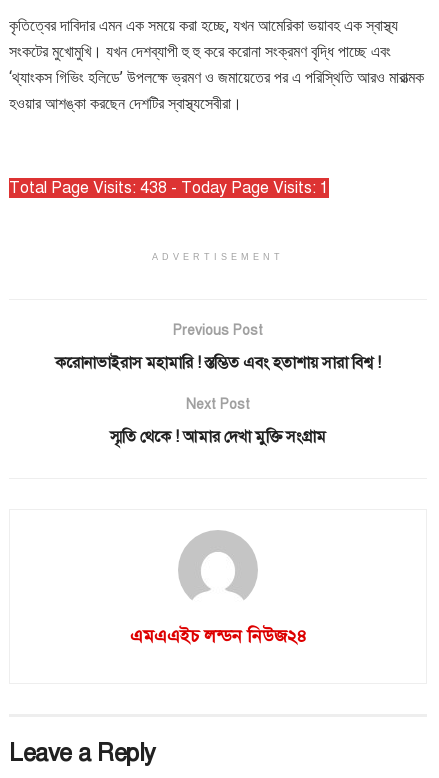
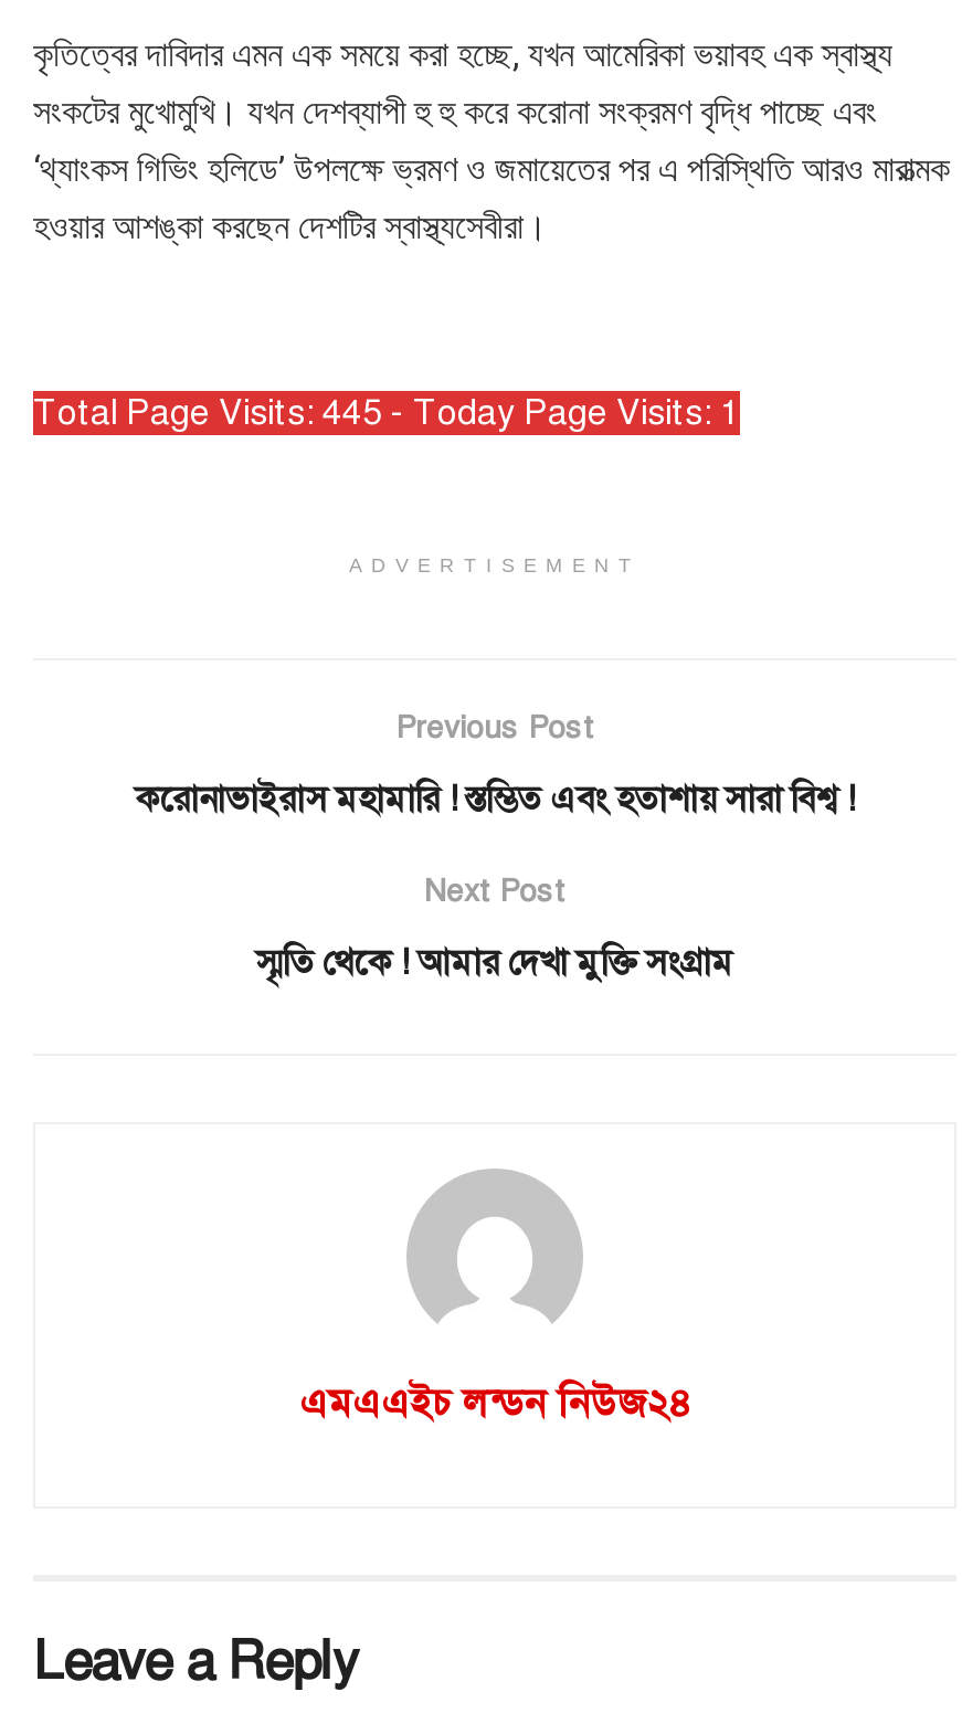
[9,178,329,198] Total Page Visits: 438 - Today Page Visits: 1 -> [33,391,740,435] Total Page Visits: 445 - Today Page Visits: 1

